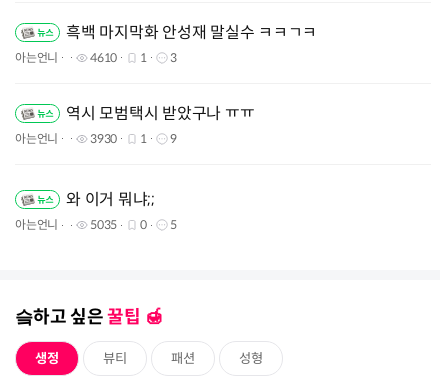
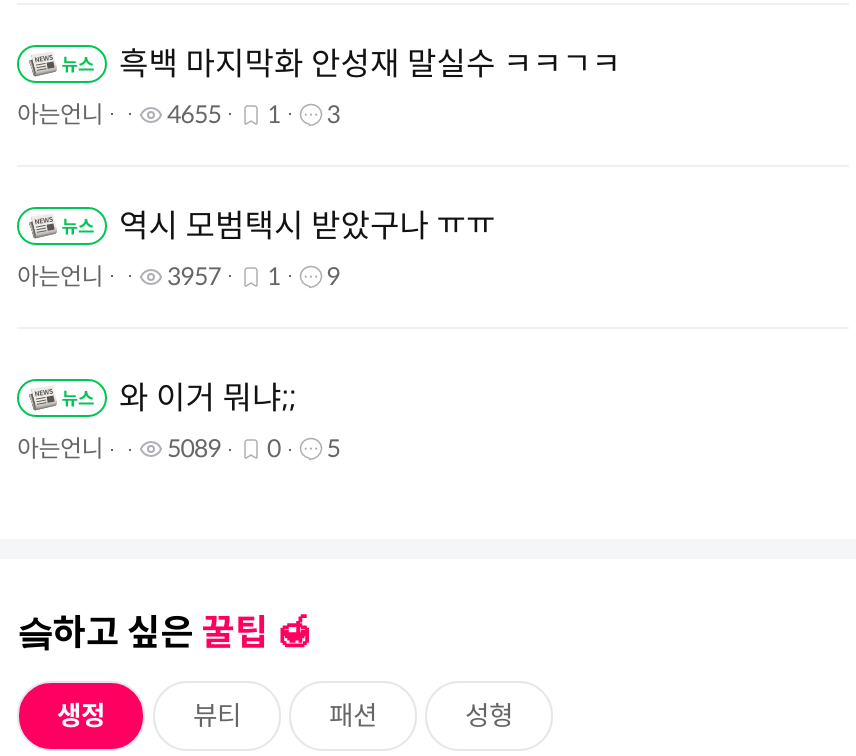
[90,50,176,65] 4610 1 3 -> [167,99,340,129] 4655 1 3
[90,131,176,146] 3930 1 9 -> [167,261,340,291] 3957 1 9
[90,217,176,232] 5035 0 5 -> [167,434,340,464] 5089 0 5

